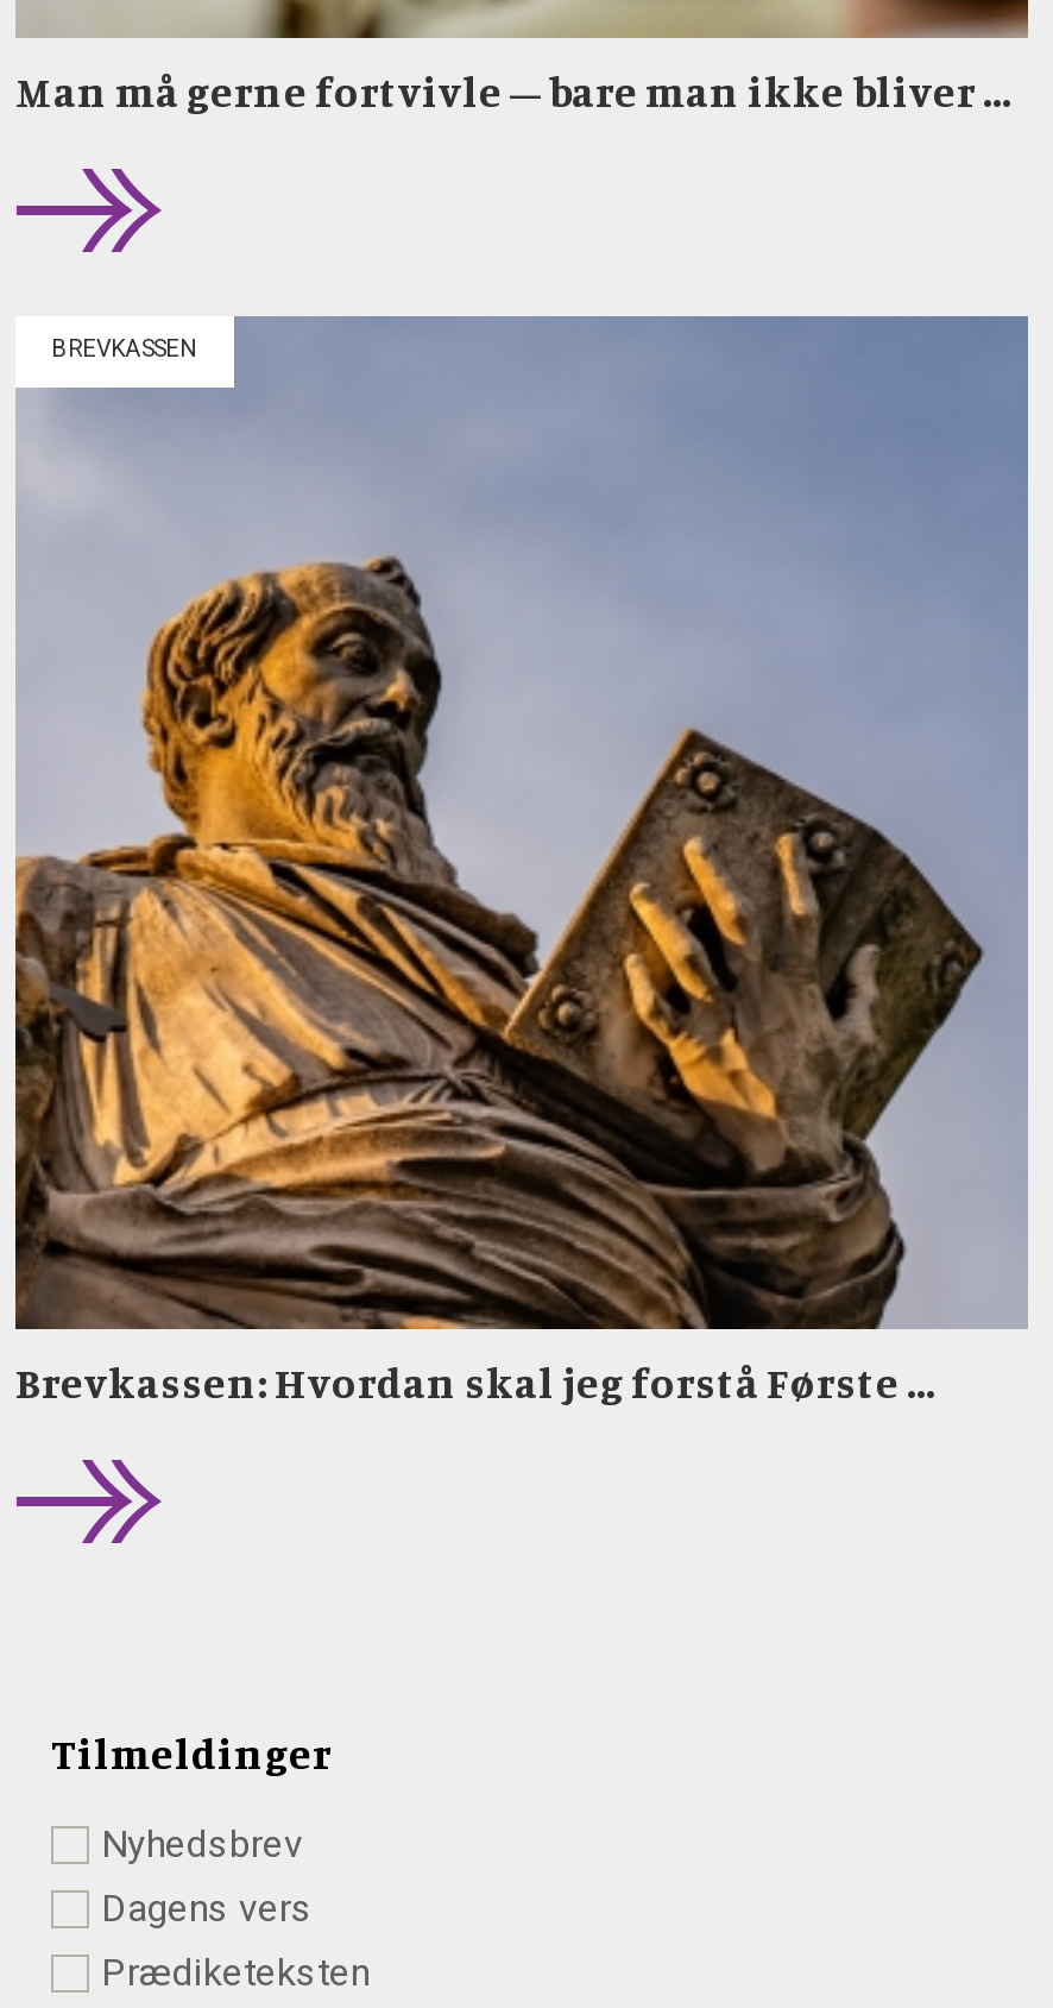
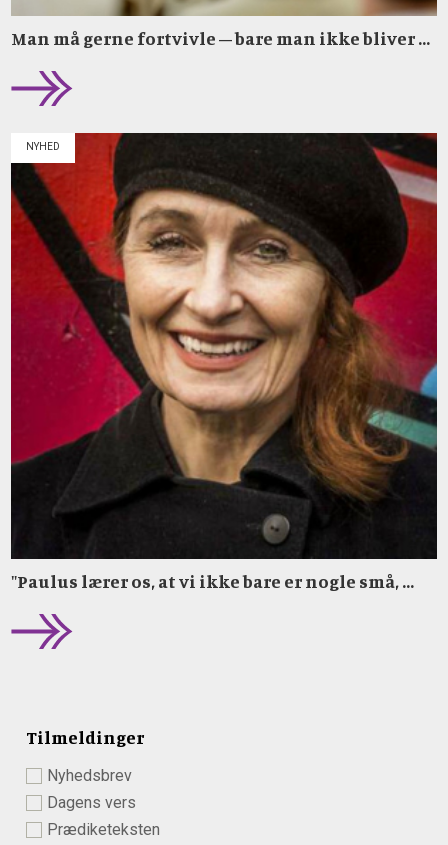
[13,314,1030,1332] [image] | BREVKASSEN -> [10,132,438,560] [image] | NYHED
[15,1355,935,1407] Brevkassen: Hvordan skal jeg forstå Første ... -> [11,570,414,592] "Paulus lærer os, at vi ikke bare er nogle små, ...

